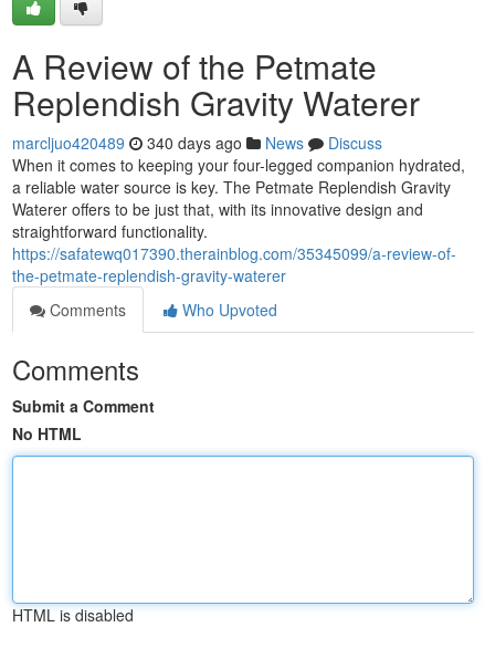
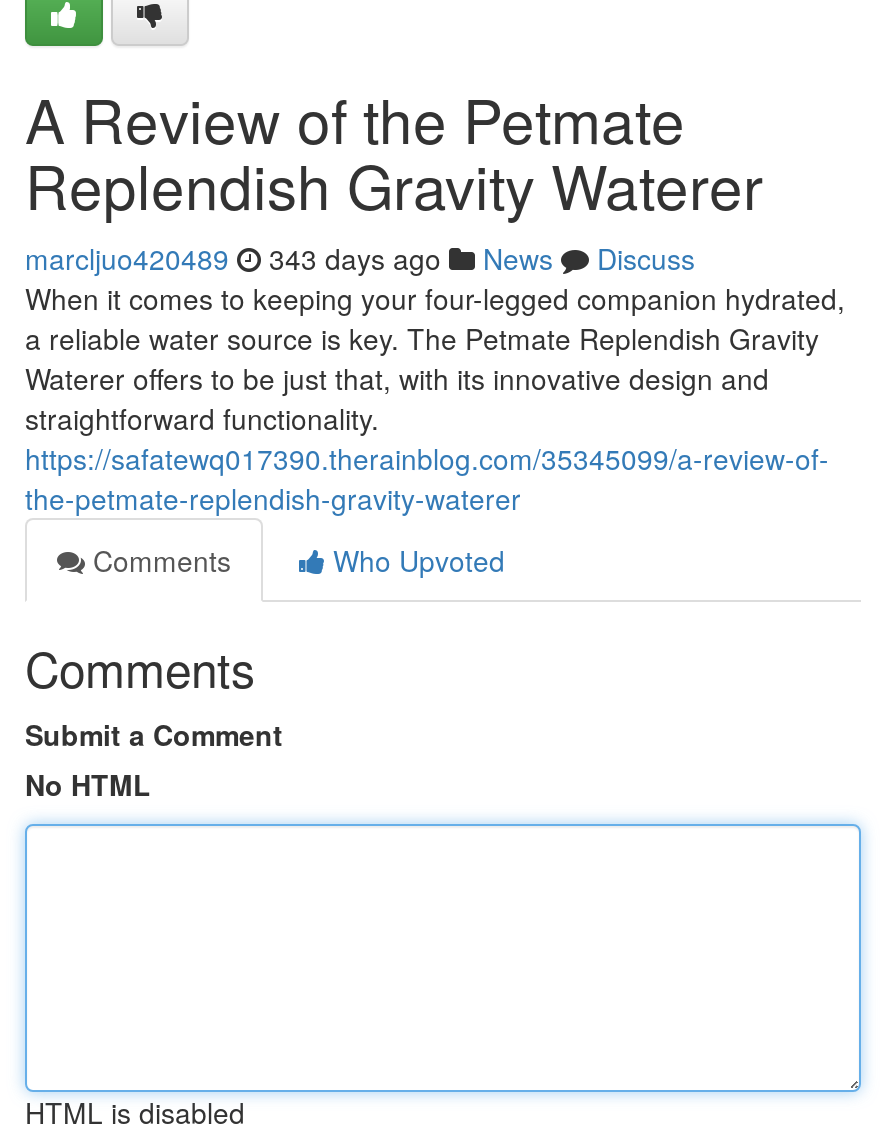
[12,132,382,154] marcljuo420489 340 days ago News Discuss -> [25,238,695,278] marcljuo420489 343 days ago News Discuss

